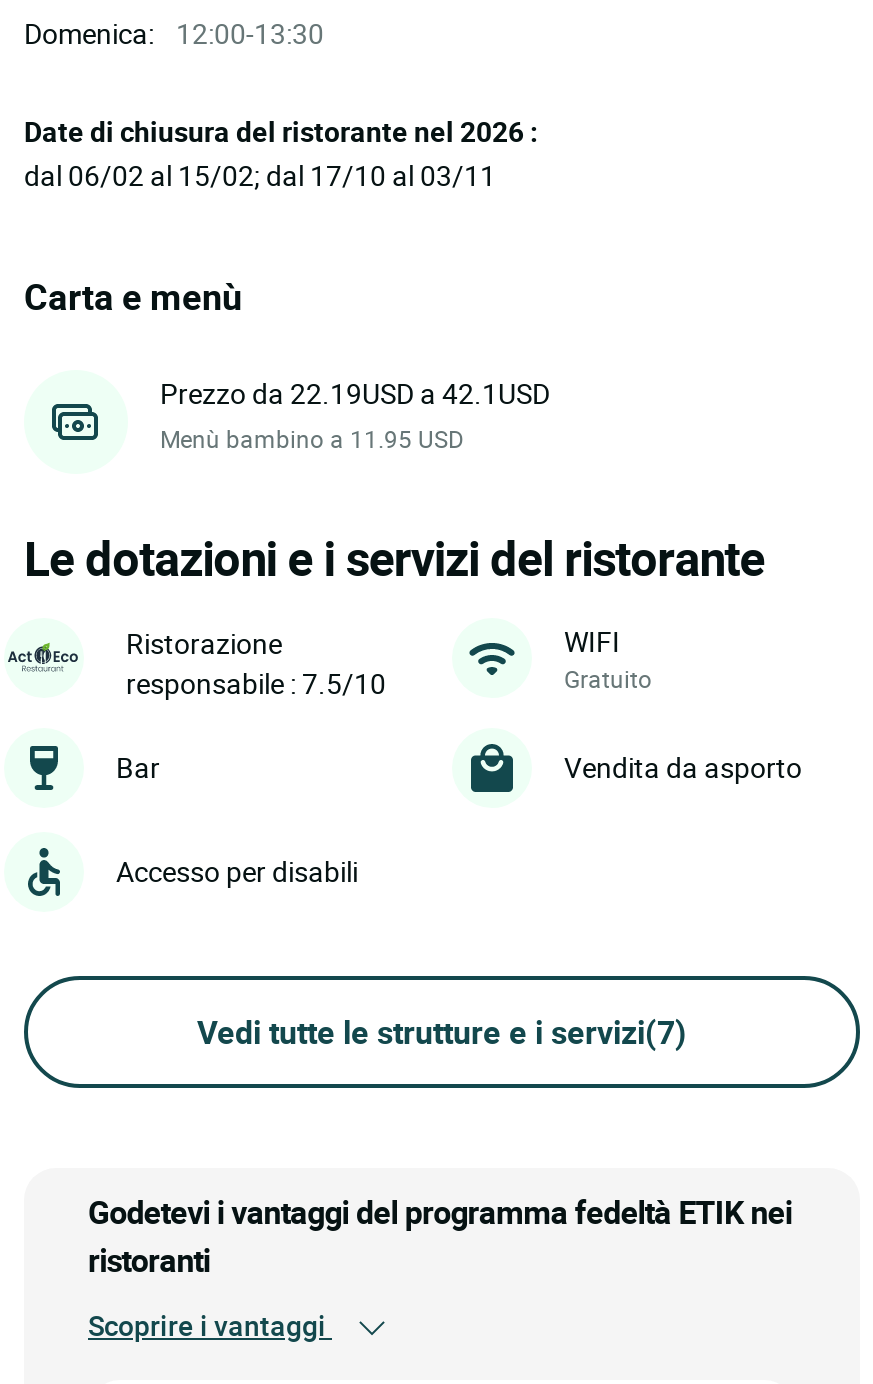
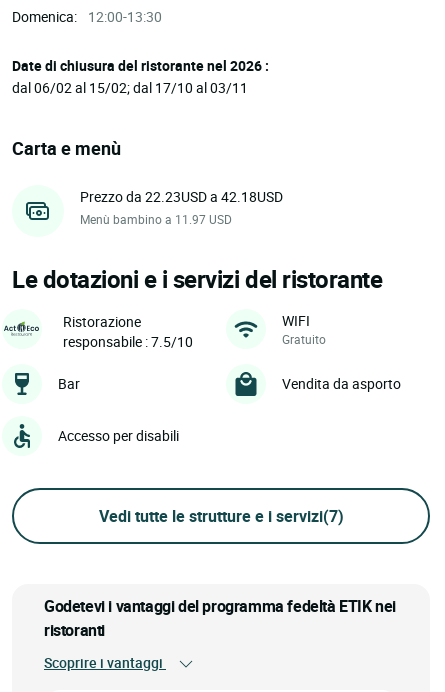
[160,374,550,412] Prezzo da 22.19USD a 42.1USD -> [80,187,283,206] Prezzo da 22.23USD a 42.18USD
[160,422,464,454] Menù bambino a 11.95 USD -> [80,211,232,227] Menù bambino a 11.97 USD

